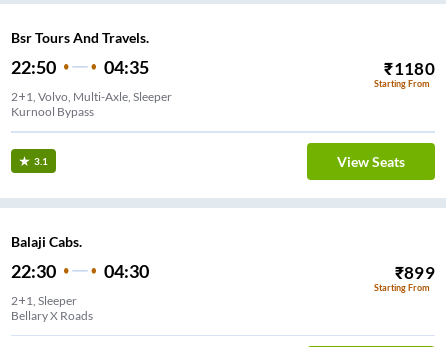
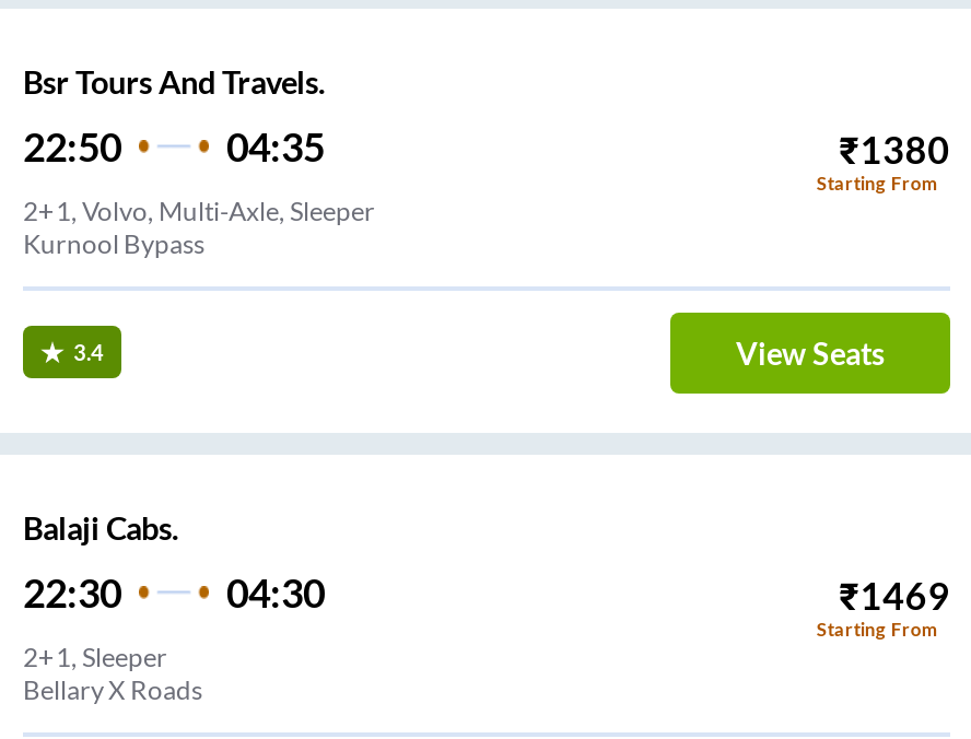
[384,58,435,79] ₹1180 -> [839,127,950,173] ₹1380
[34,155,48,167] 3.1 -> [73,339,104,365] 3.4
[395,262,435,283] ₹899 -> [839,573,950,619] ₹1469

